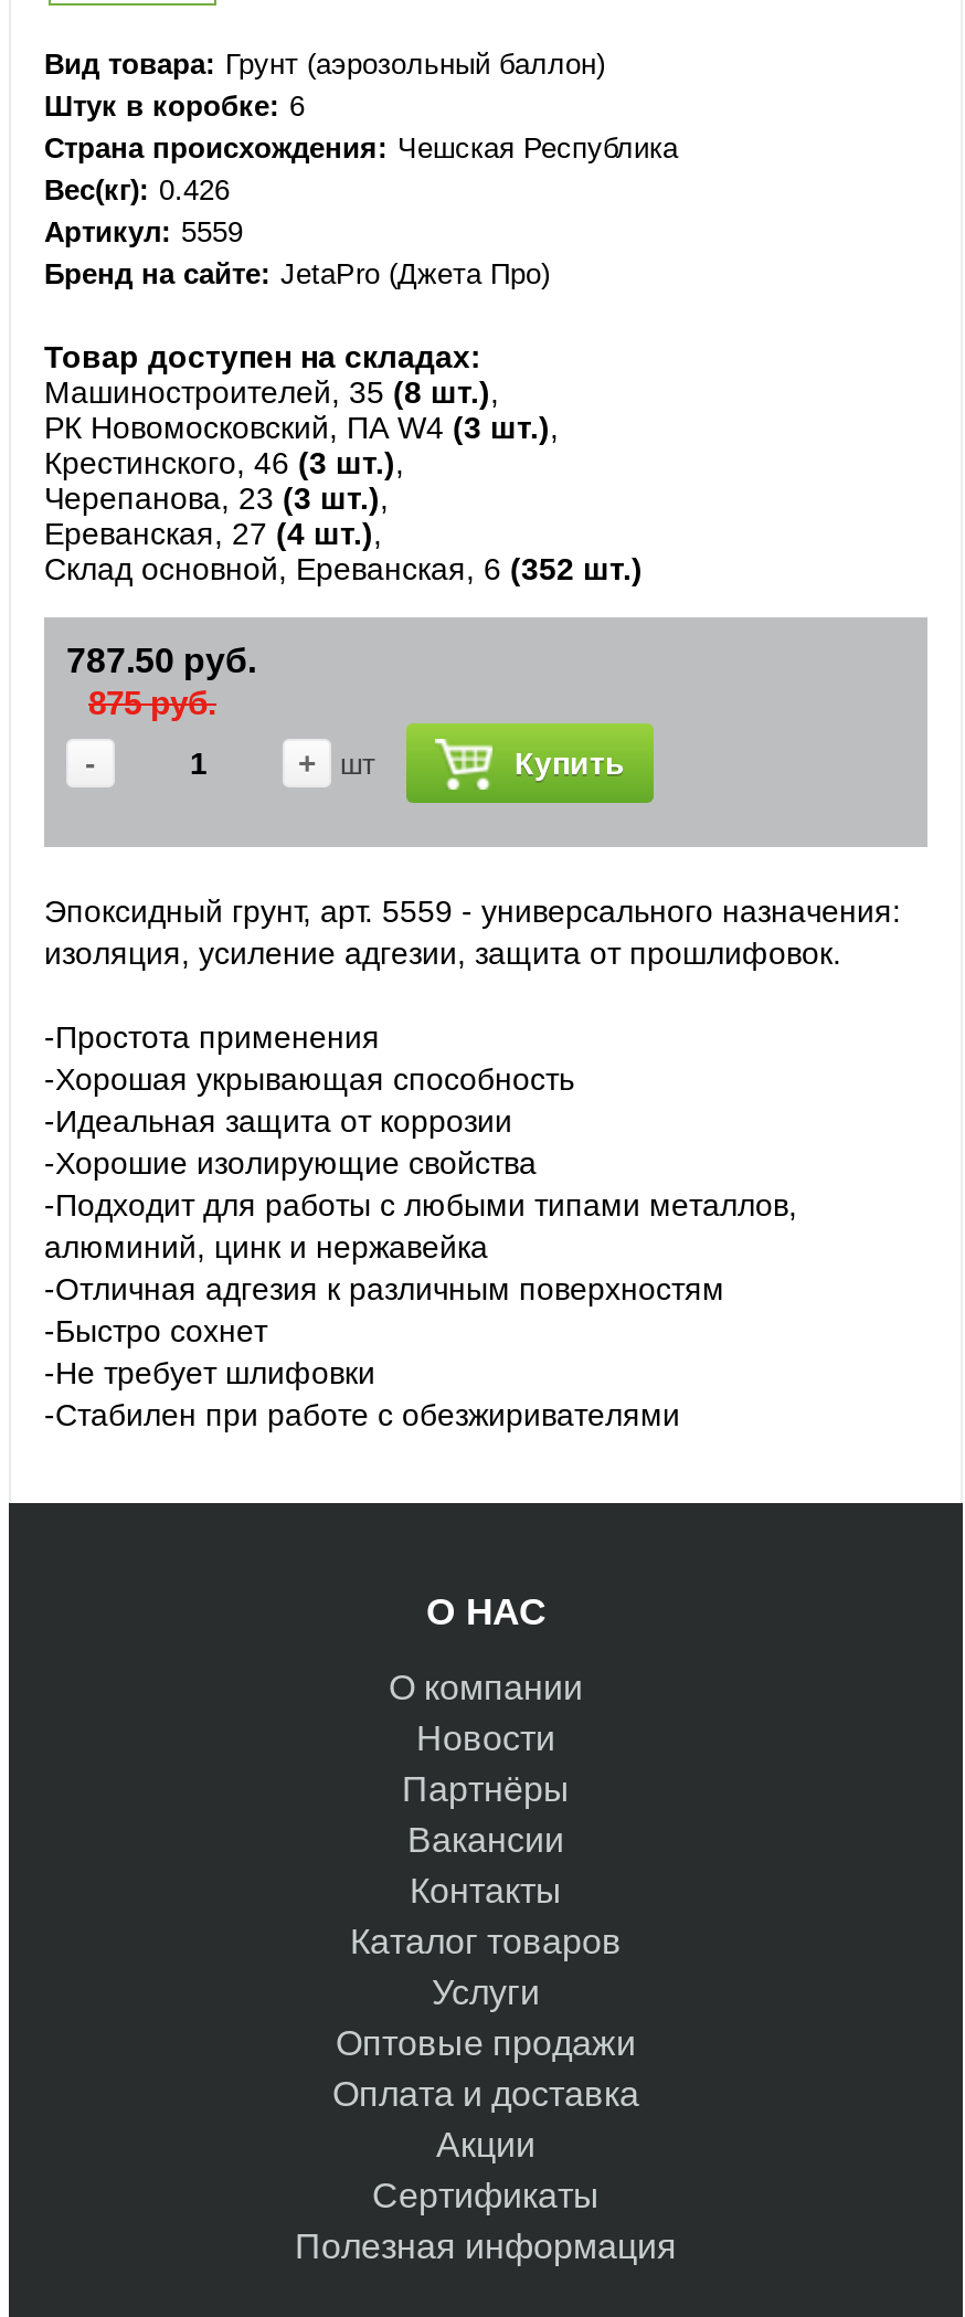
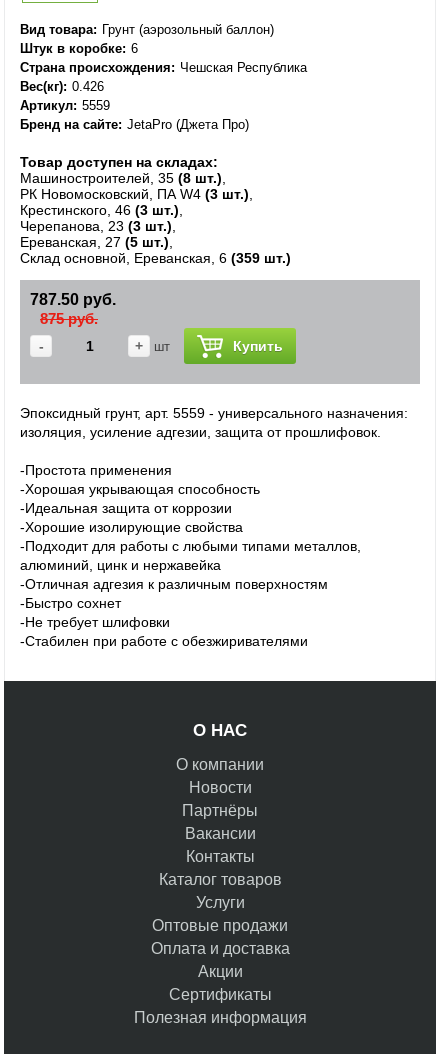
[44,516,382,552] Ереванская, 27 (4 шт.), -> [20,234,173,250] Ереванская, 27 (5 шт.),
[44,552,643,587] Склад основной, Ереванская, 6 (352 шт.) -> [20,250,291,266] Склад основной, Ереванская, 6 (359 шт.)

